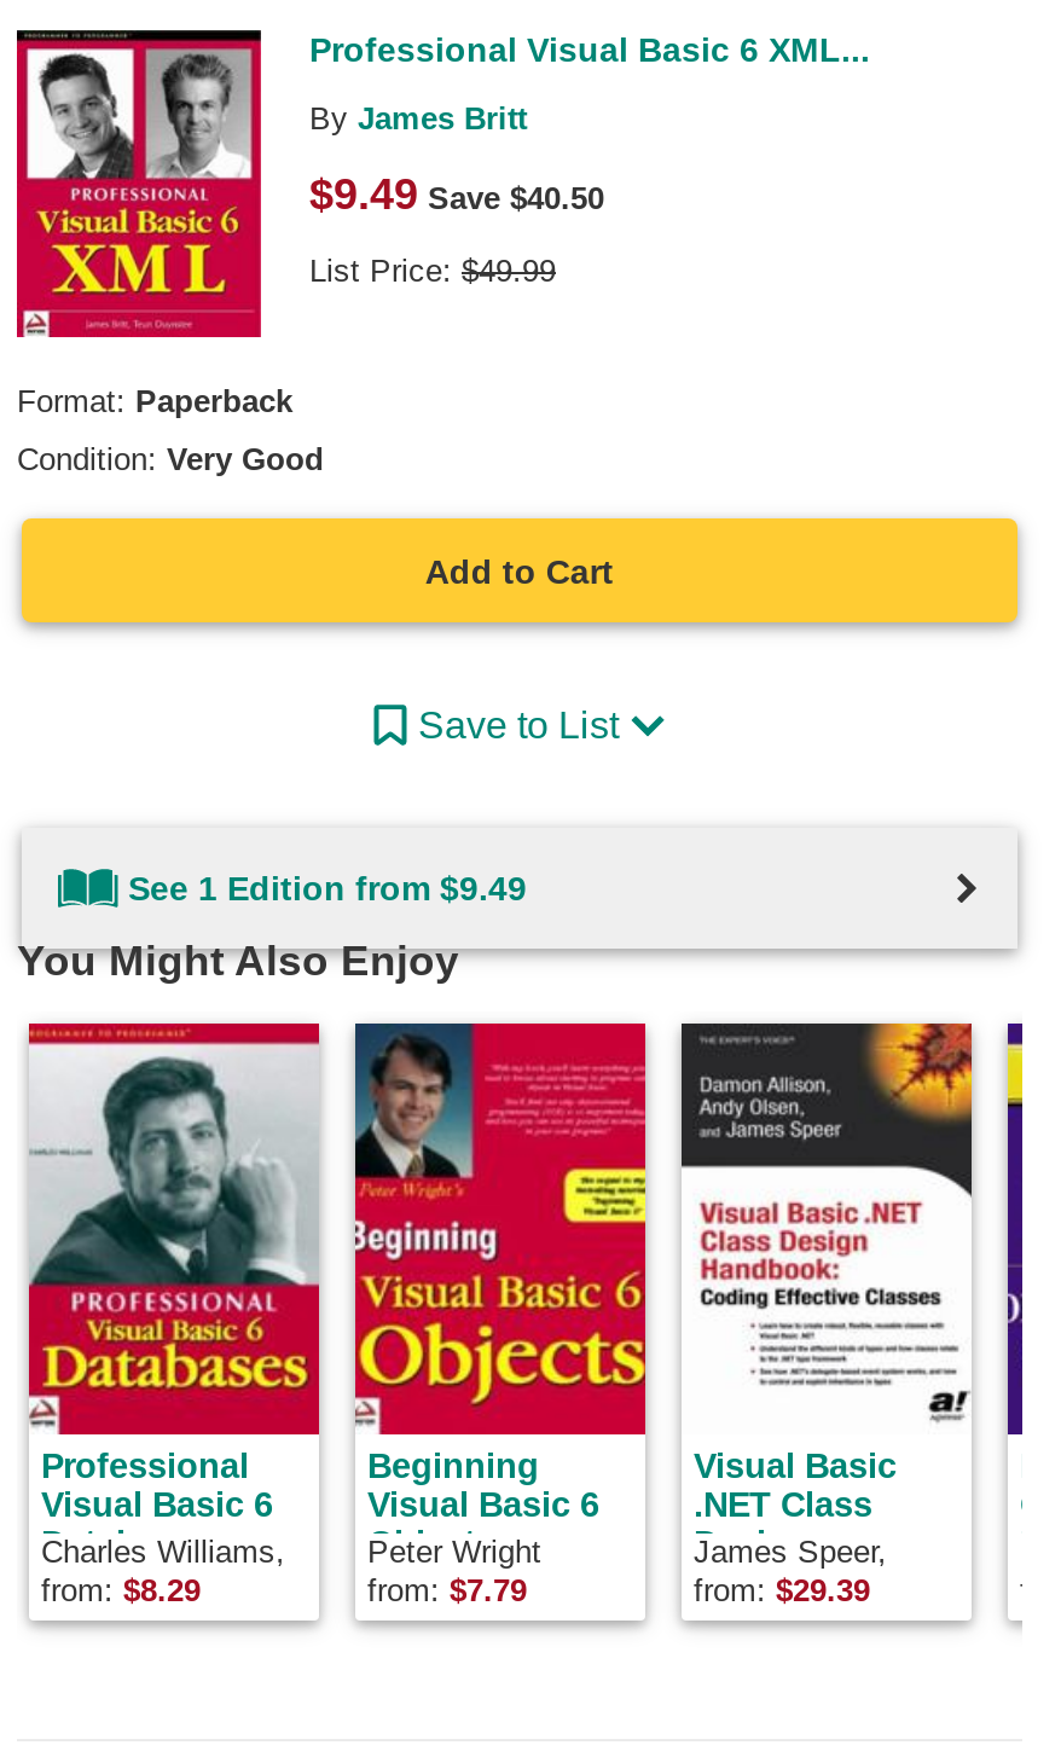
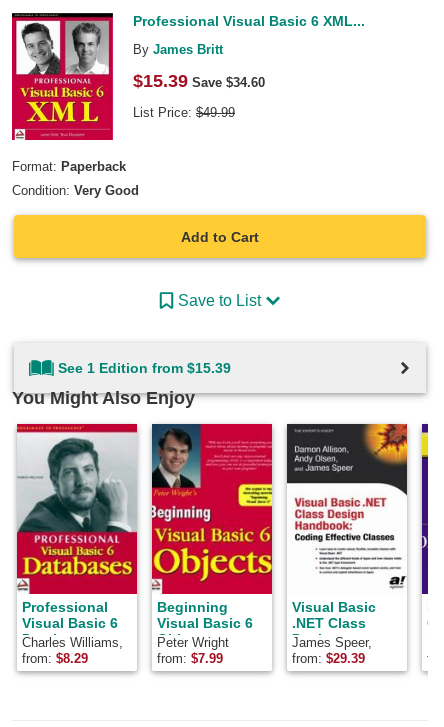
[309,169,604,218] $9.49 Save $40.50 -> [133,70,265,90] $15.39 Save $34.60
[128,868,527,907] See 1 Edition from $9.49 -> [58,360,231,376] See 1 Edition from $15.39
[367,1571,527,1607] from: $7.79 -> [157,651,223,666] from: $7.99

